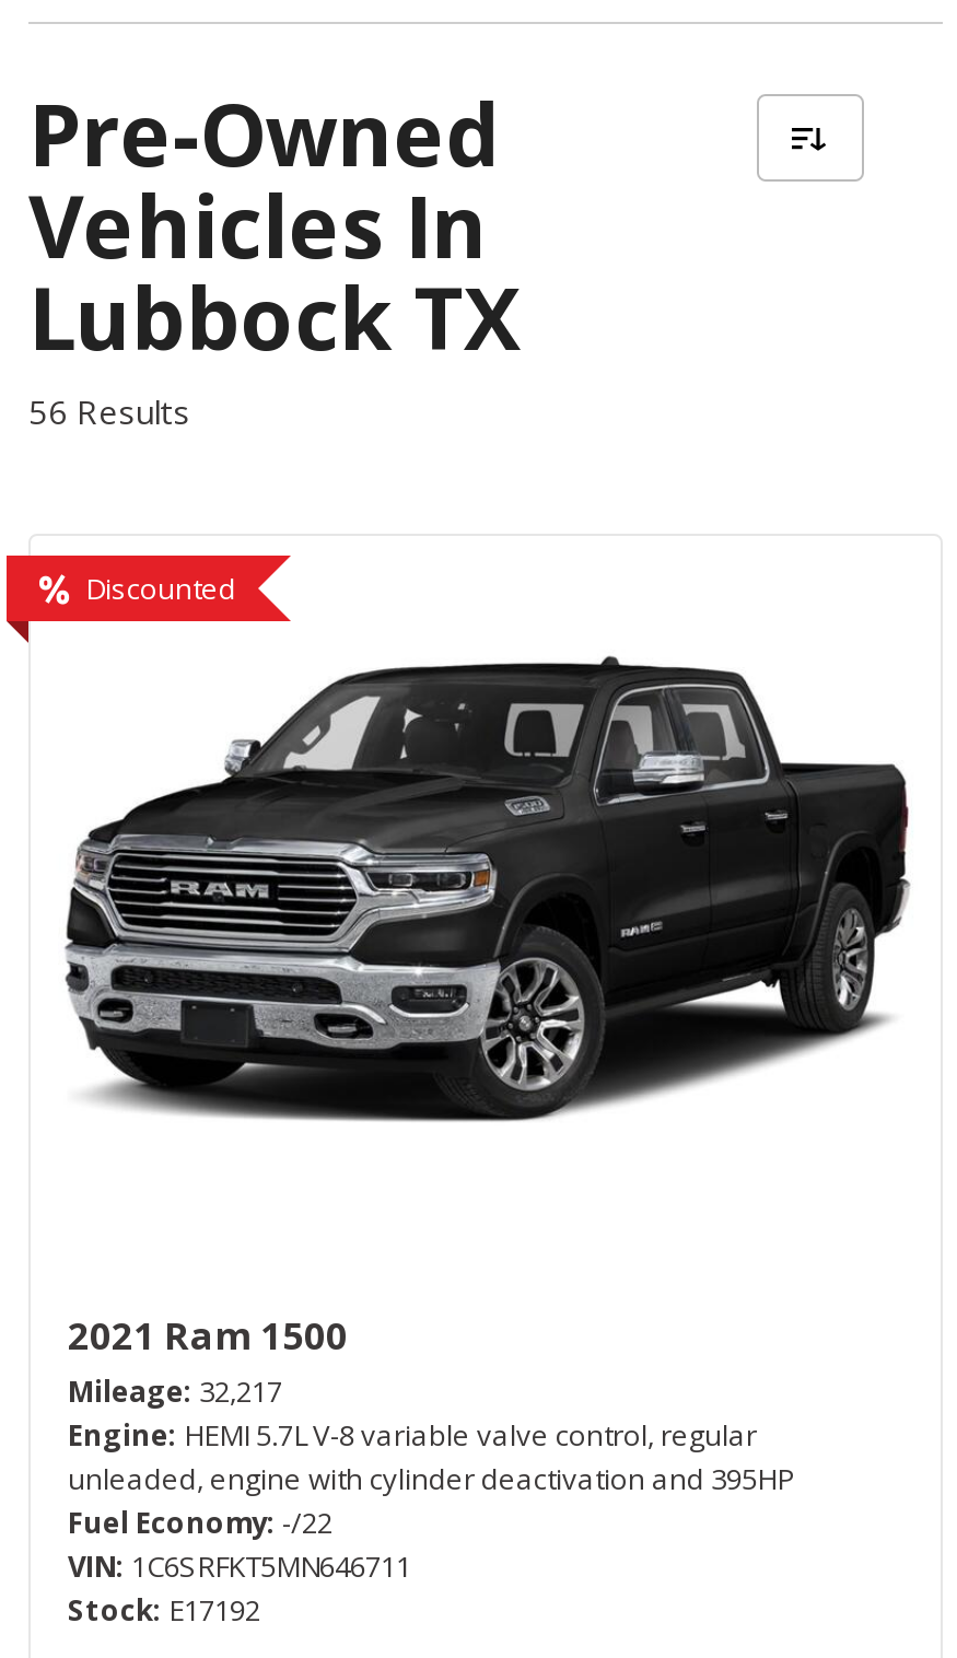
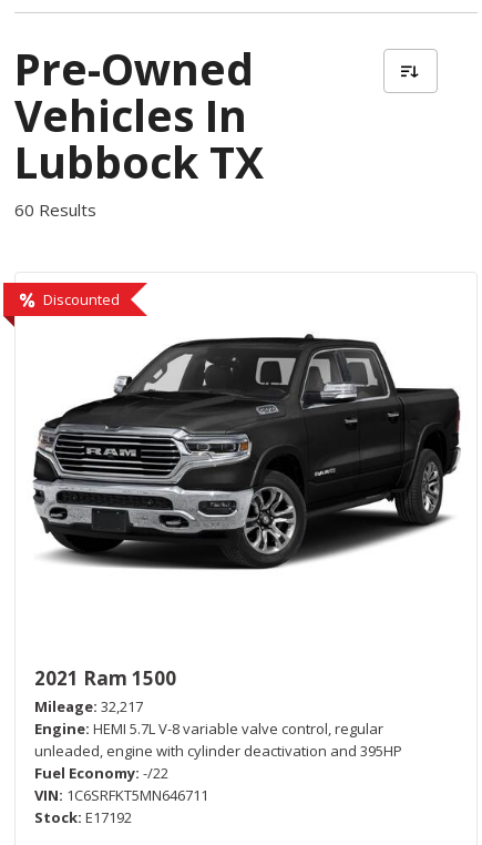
[28,389,190,433] 56 Results -> [14,198,96,221] 60 Results

